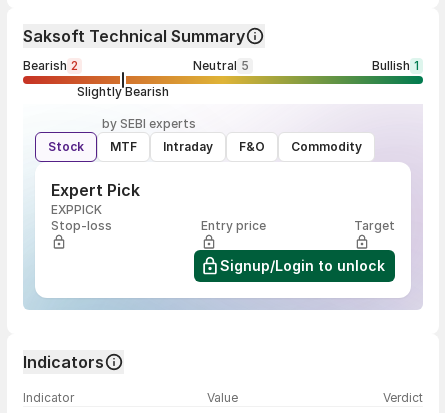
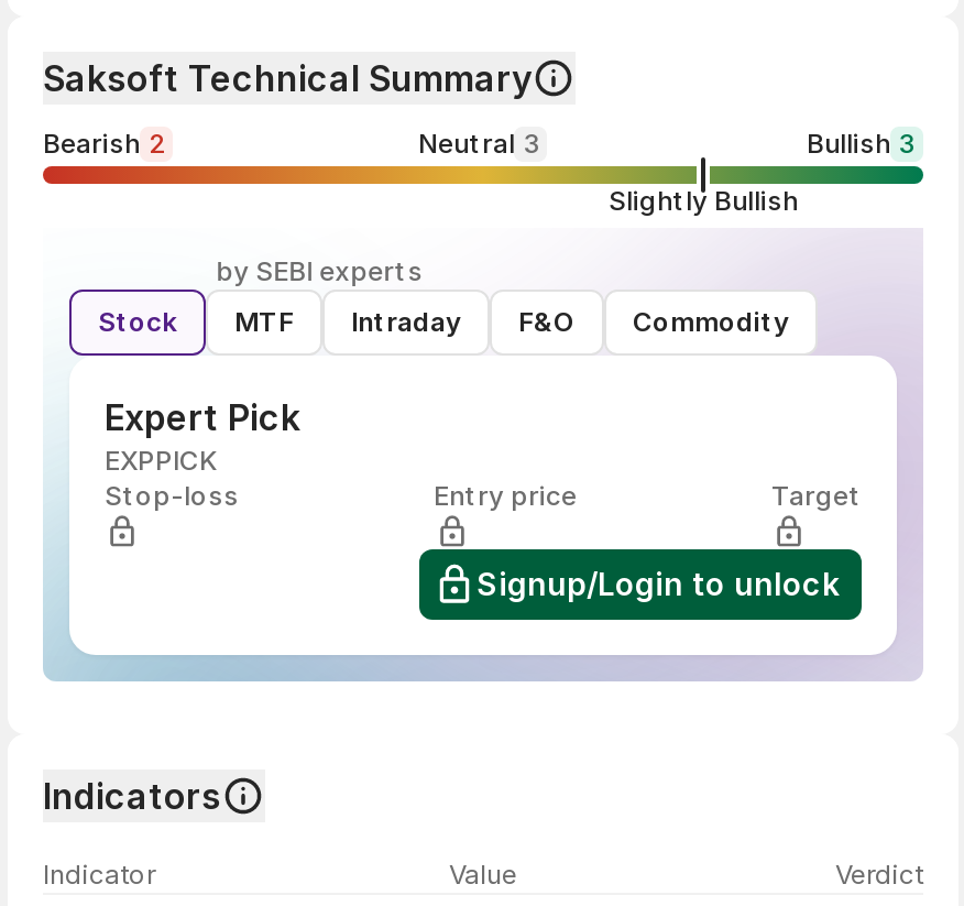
[193,58,249,73] Neutral 5 -> [418,127,539,160] Neutral 3
[372,58,419,73] Bullish 1 -> [807,127,914,160] Bullish 3
[77,84,169,99] Slightly Bearish -> [609,184,798,217] Slightly Bullish

